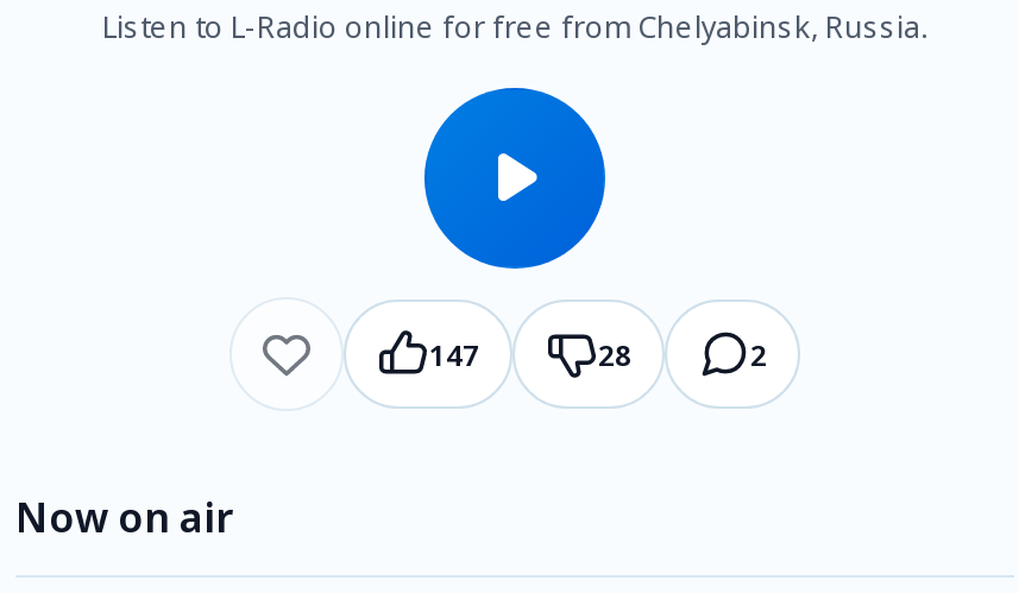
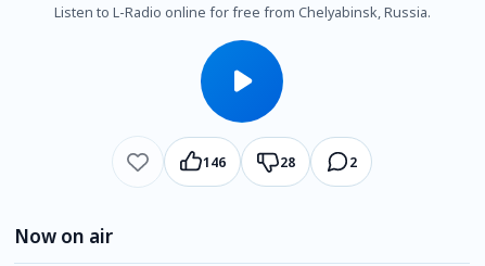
[429,334,479,374] 147 -> [203,153,226,171] 146

